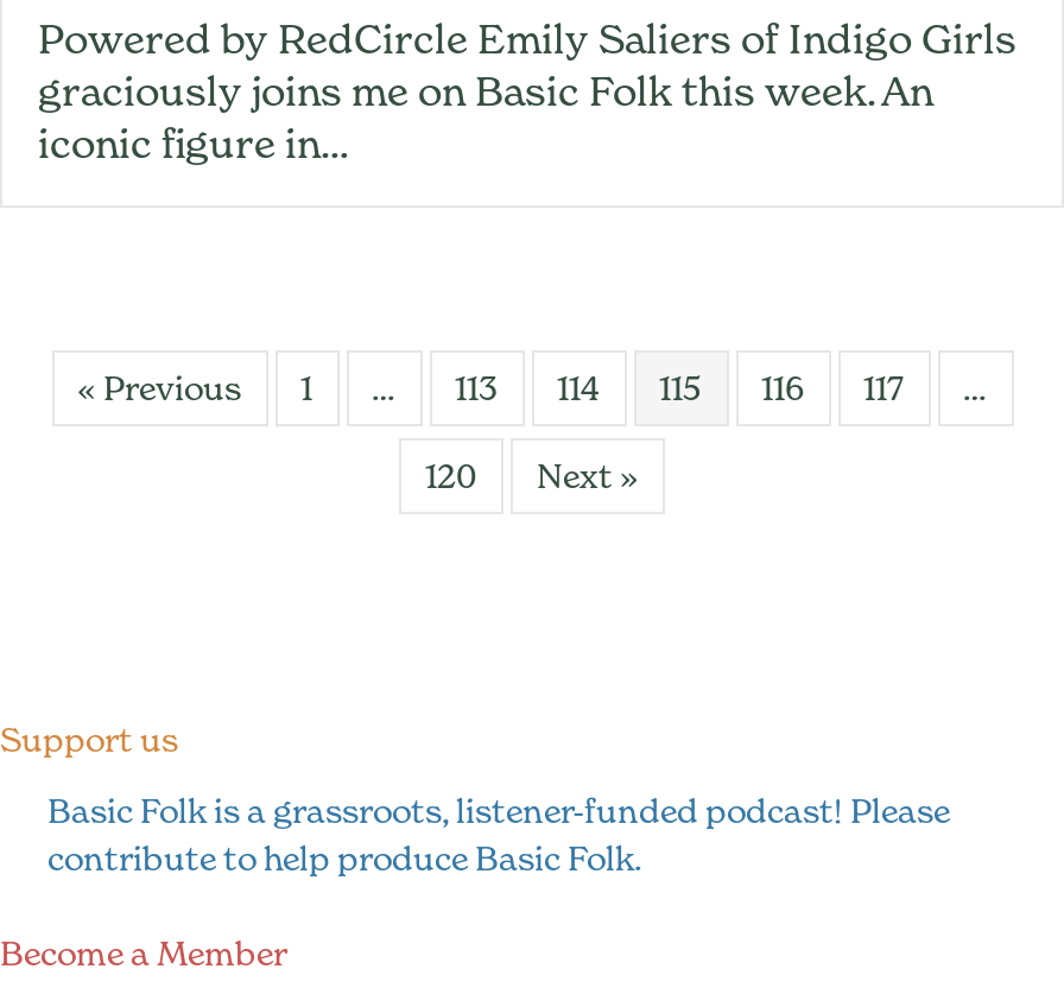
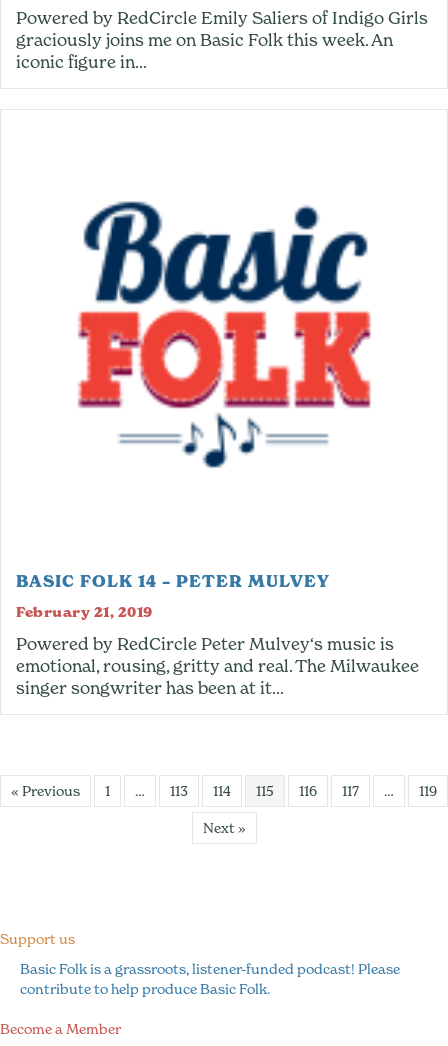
none -> [16,571,419,698] BASIC FOLK 14 – PETER MULVEY | February 21, 2019 | Powered by RedCircle Peter Mulvey‘s music is | emotional, rousing, gritty and real. The Milwaukee | singer songwriter has been at it…
none -> [78,201,371,469] [image]
[425,455,477,495] 120 -> [419,782,437,799] 119

